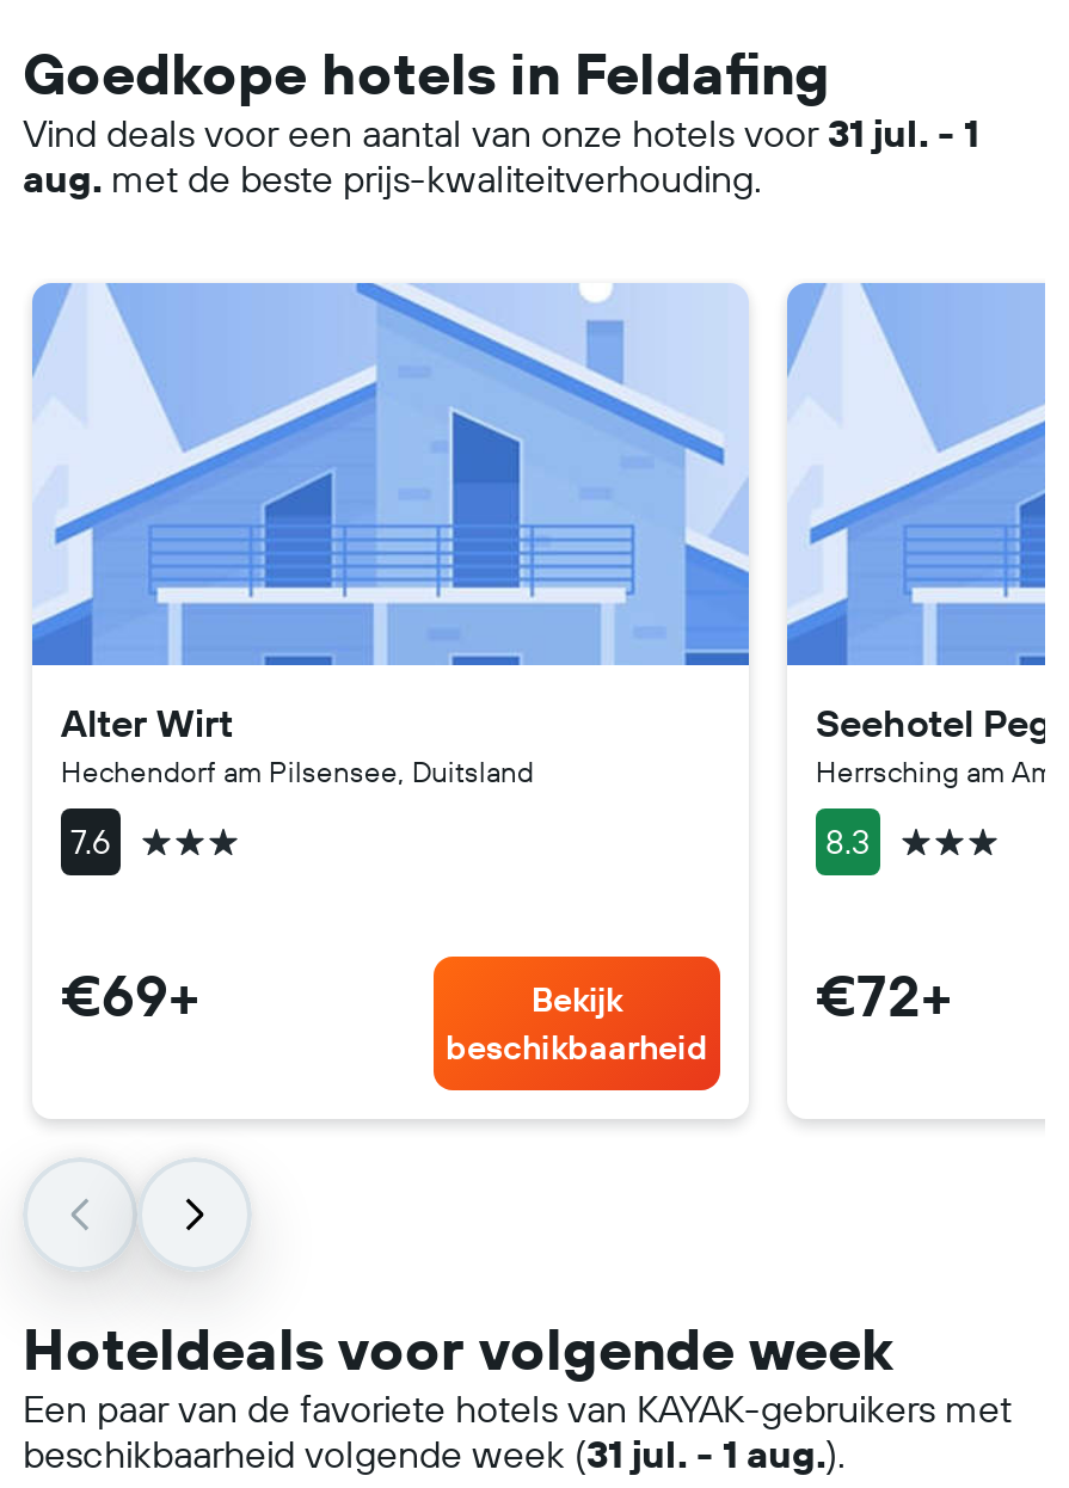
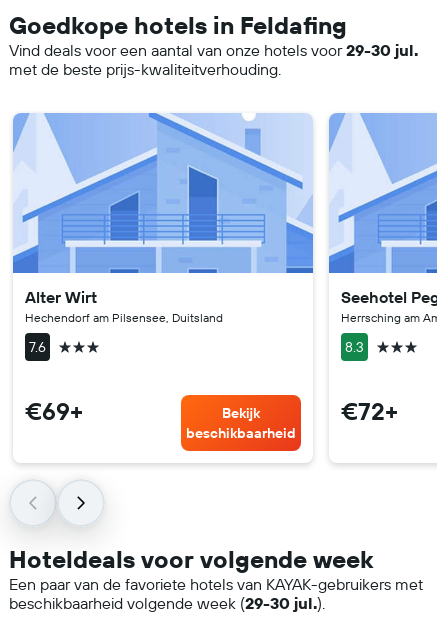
[23,109,978,202] Vind deals voor een aantal van onze hotels voor 31 jul. - 1 | aug. met de beste prijs-kwaliteitverhouding. -> [9,40,418,79] Vind deals voor een aantal van onze hotels voor 29-30 jul. | met de beste prijs-kwaliteitverhouding.
[23,1429,844,1477] beschikbaarheid volgende week (31 jul. - 1 aug.). -> [9,593,325,613] beschikbaarheid volgende week (29-30 jul.).

